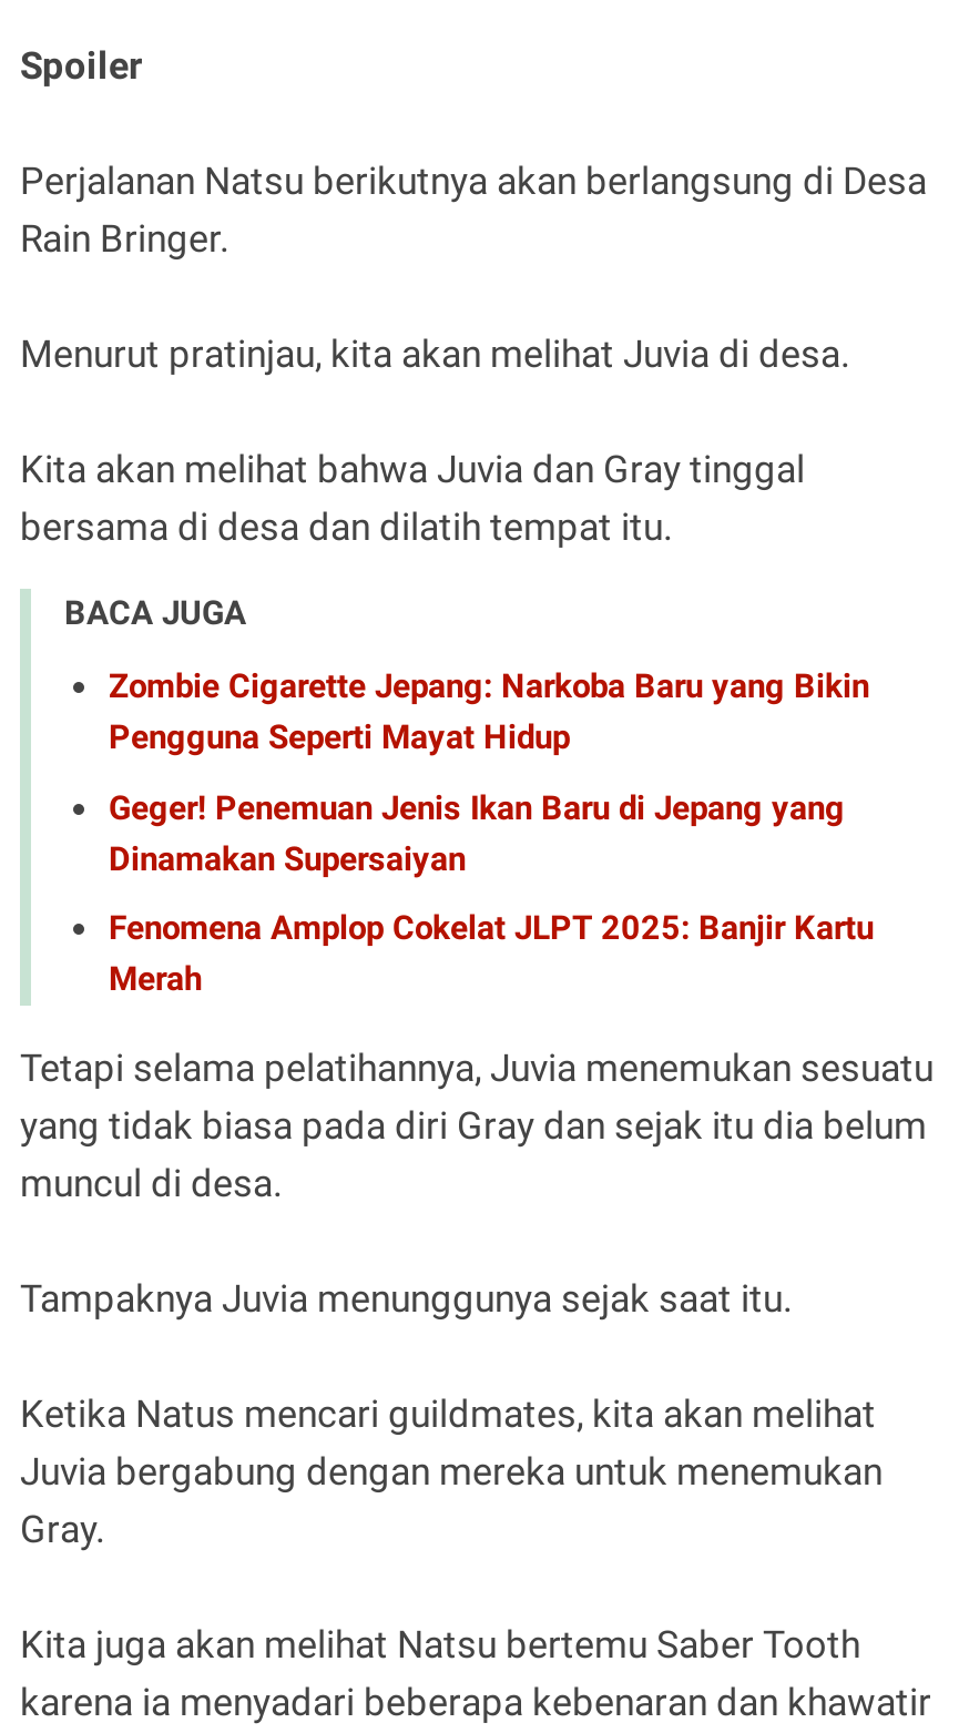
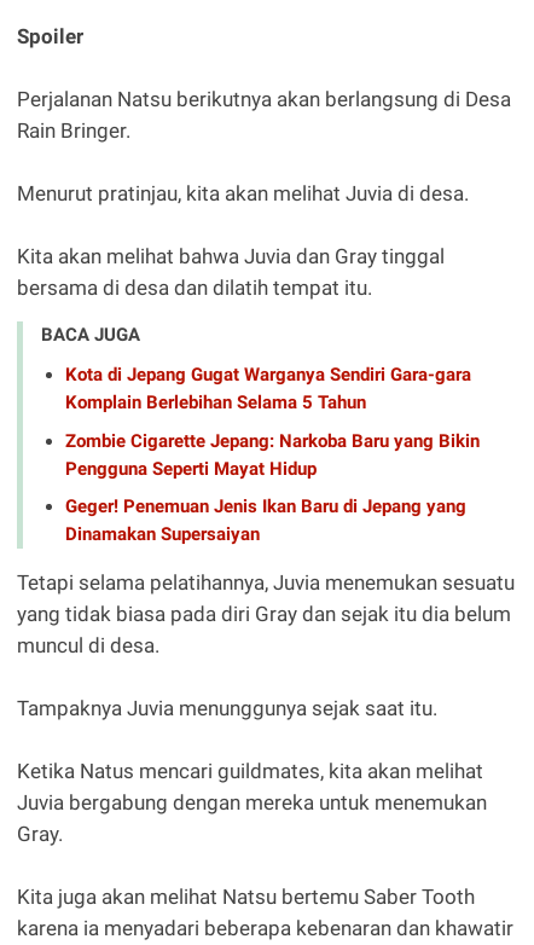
none -> [65,364,471,413] Kota di Jepang Gugat Warganya Sendiri Gara-gara | Komplain Berlebihan Selama 5 Tahun
moved [109,667,869,878] -> [65,430,480,545]: Zombie Cigarette Jepang: Narkoba Baru yang Bikin | Pengguna Seperti Mayat Hidup | Geger! Penemuan Jenis Ikan Baru di Jepang yang | Dinamakan Supersaiyan
[109,908,874,999] Fenomena Amplop Cokelat JLPT 2025: Banjir Kartu | Merah -> none

